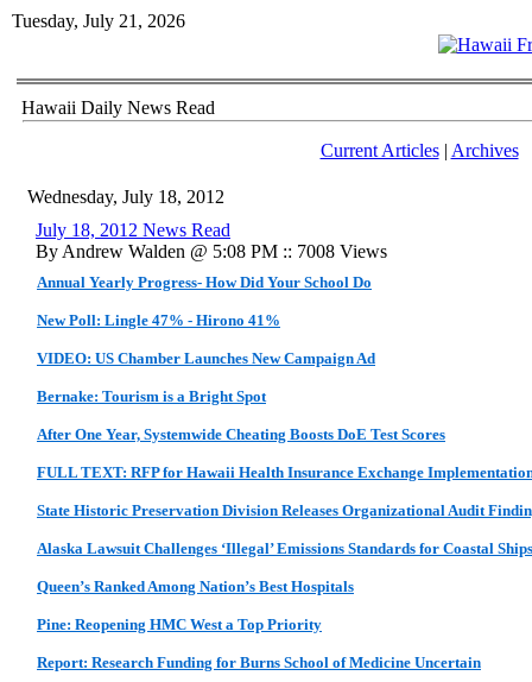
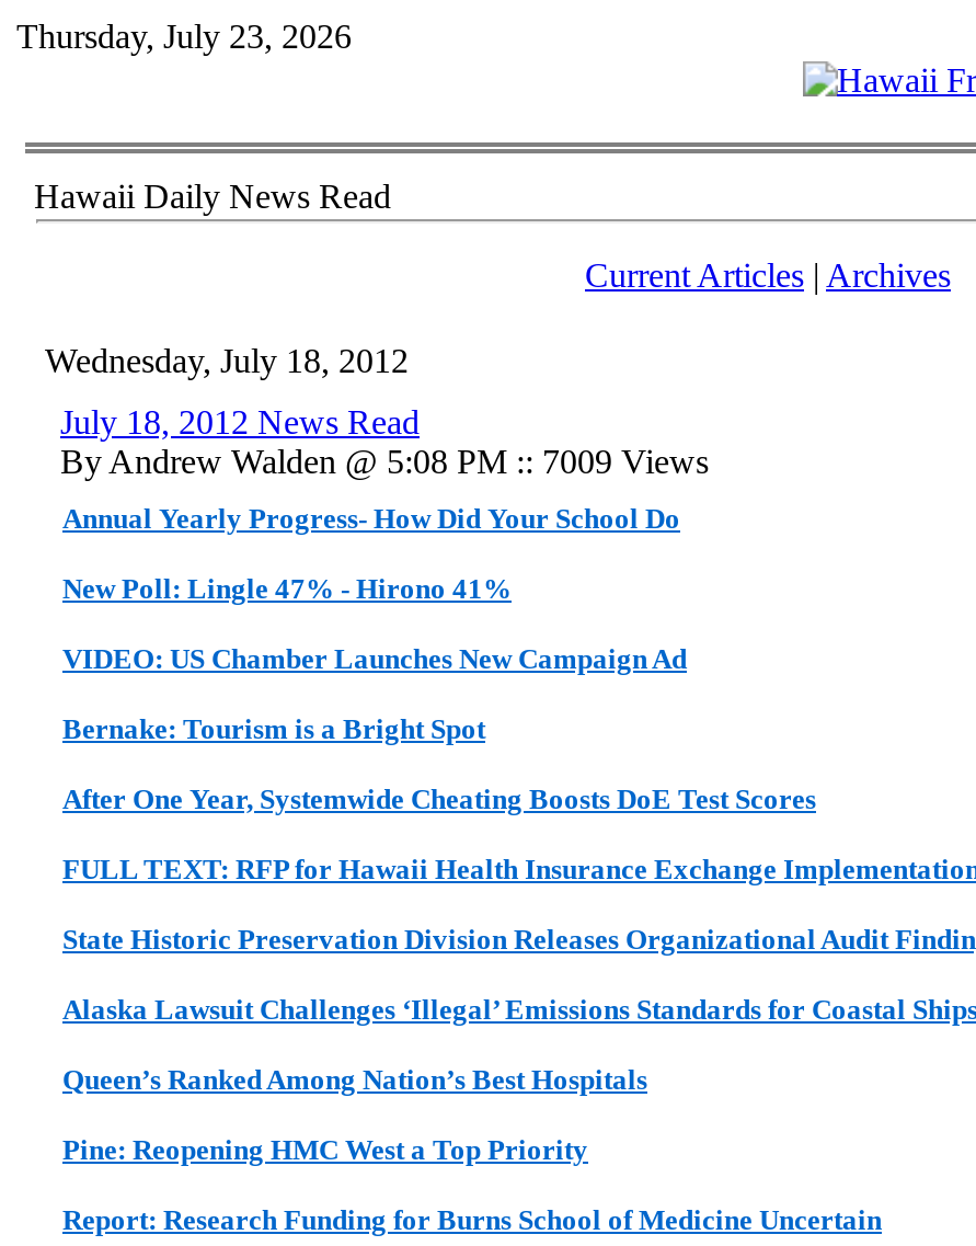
[12,11,185,31] Tuesday, July 21, 2026 -> [16,18,352,55] Thursday, July 23, 2026
[36,241,387,261] By Andrew Walden @ 5:08 PM :: 7008 Views -> [60,443,709,480] By Andrew Walden @ 5:08 PM :: 7009 Views

